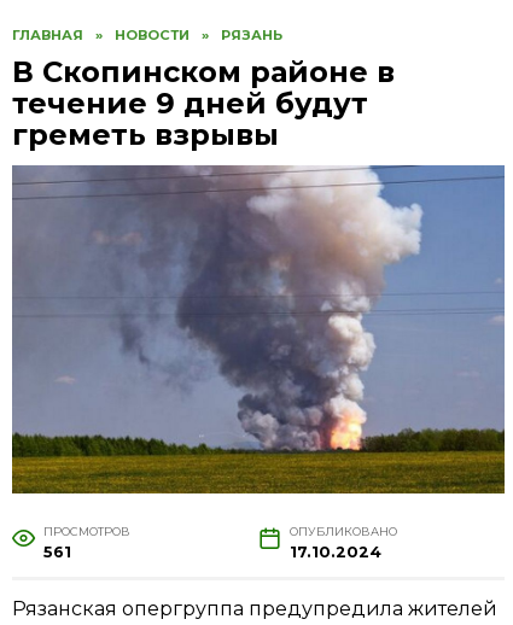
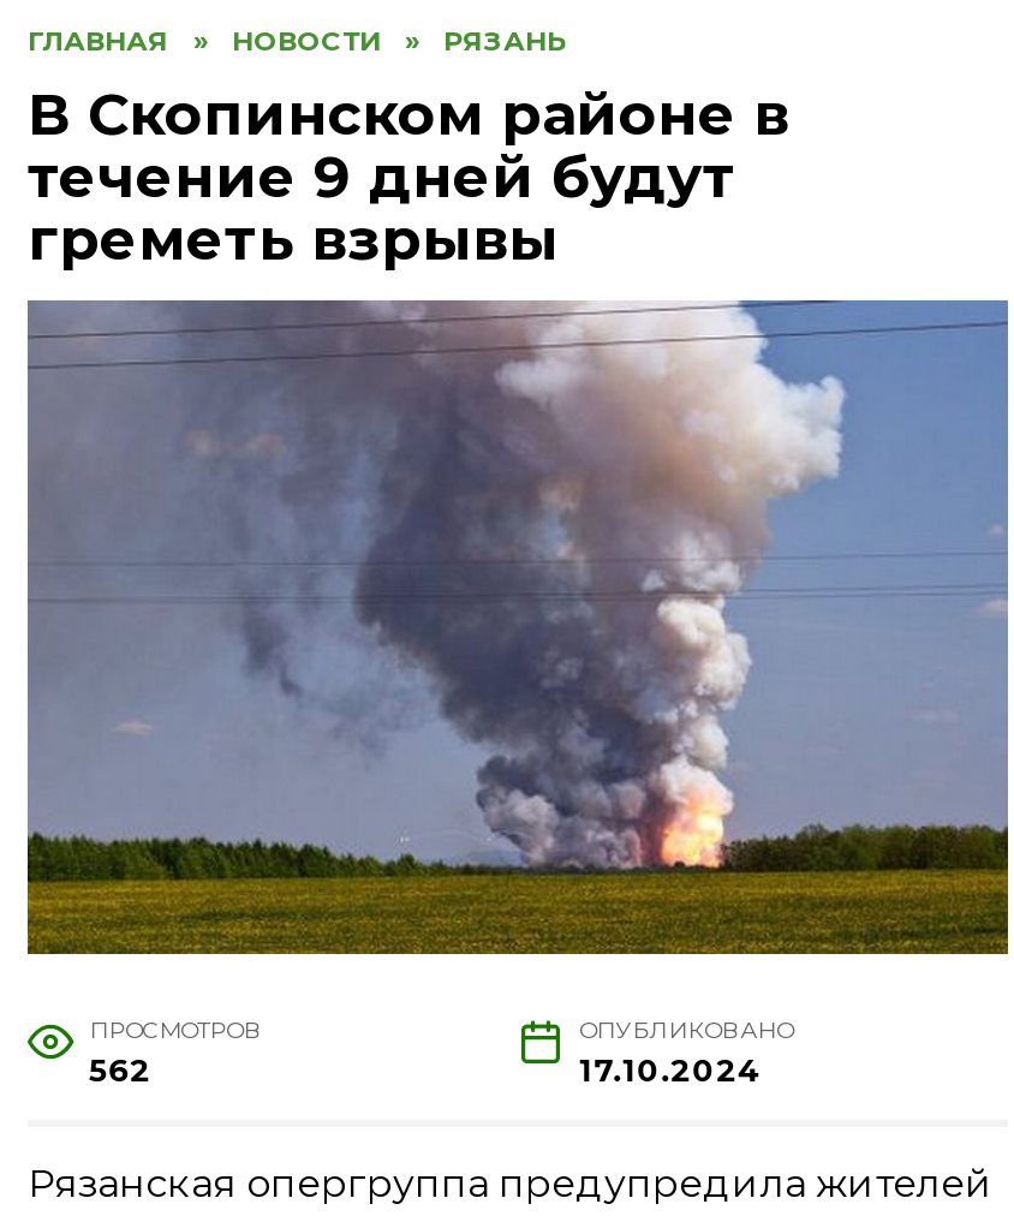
[43,542,71,561] 561 -> [89,1052,152,1088] 562

